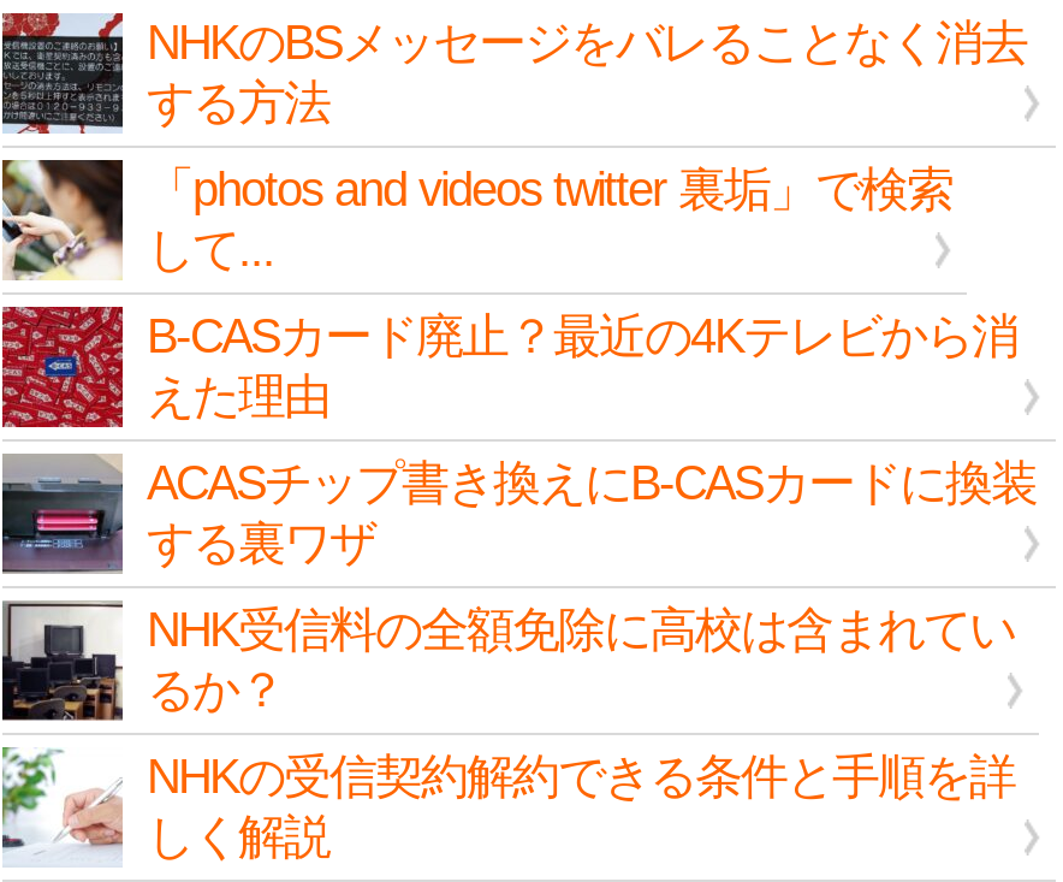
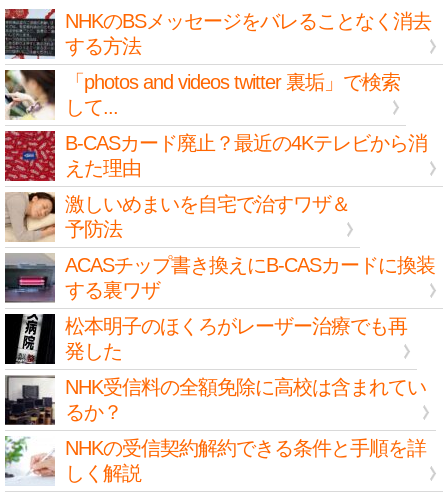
none -> [5,192,350,242] [image] | 激しいめまいを自宅で治すワザ＆ | 予防法
none -> [5,314,407,364] [image] | 松本明子のほくろがレーザー治療でも再 | 発した

